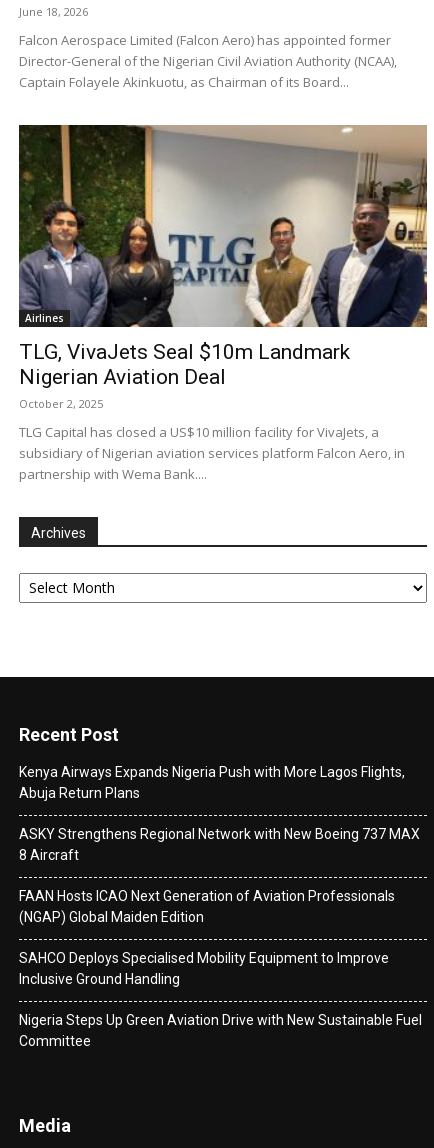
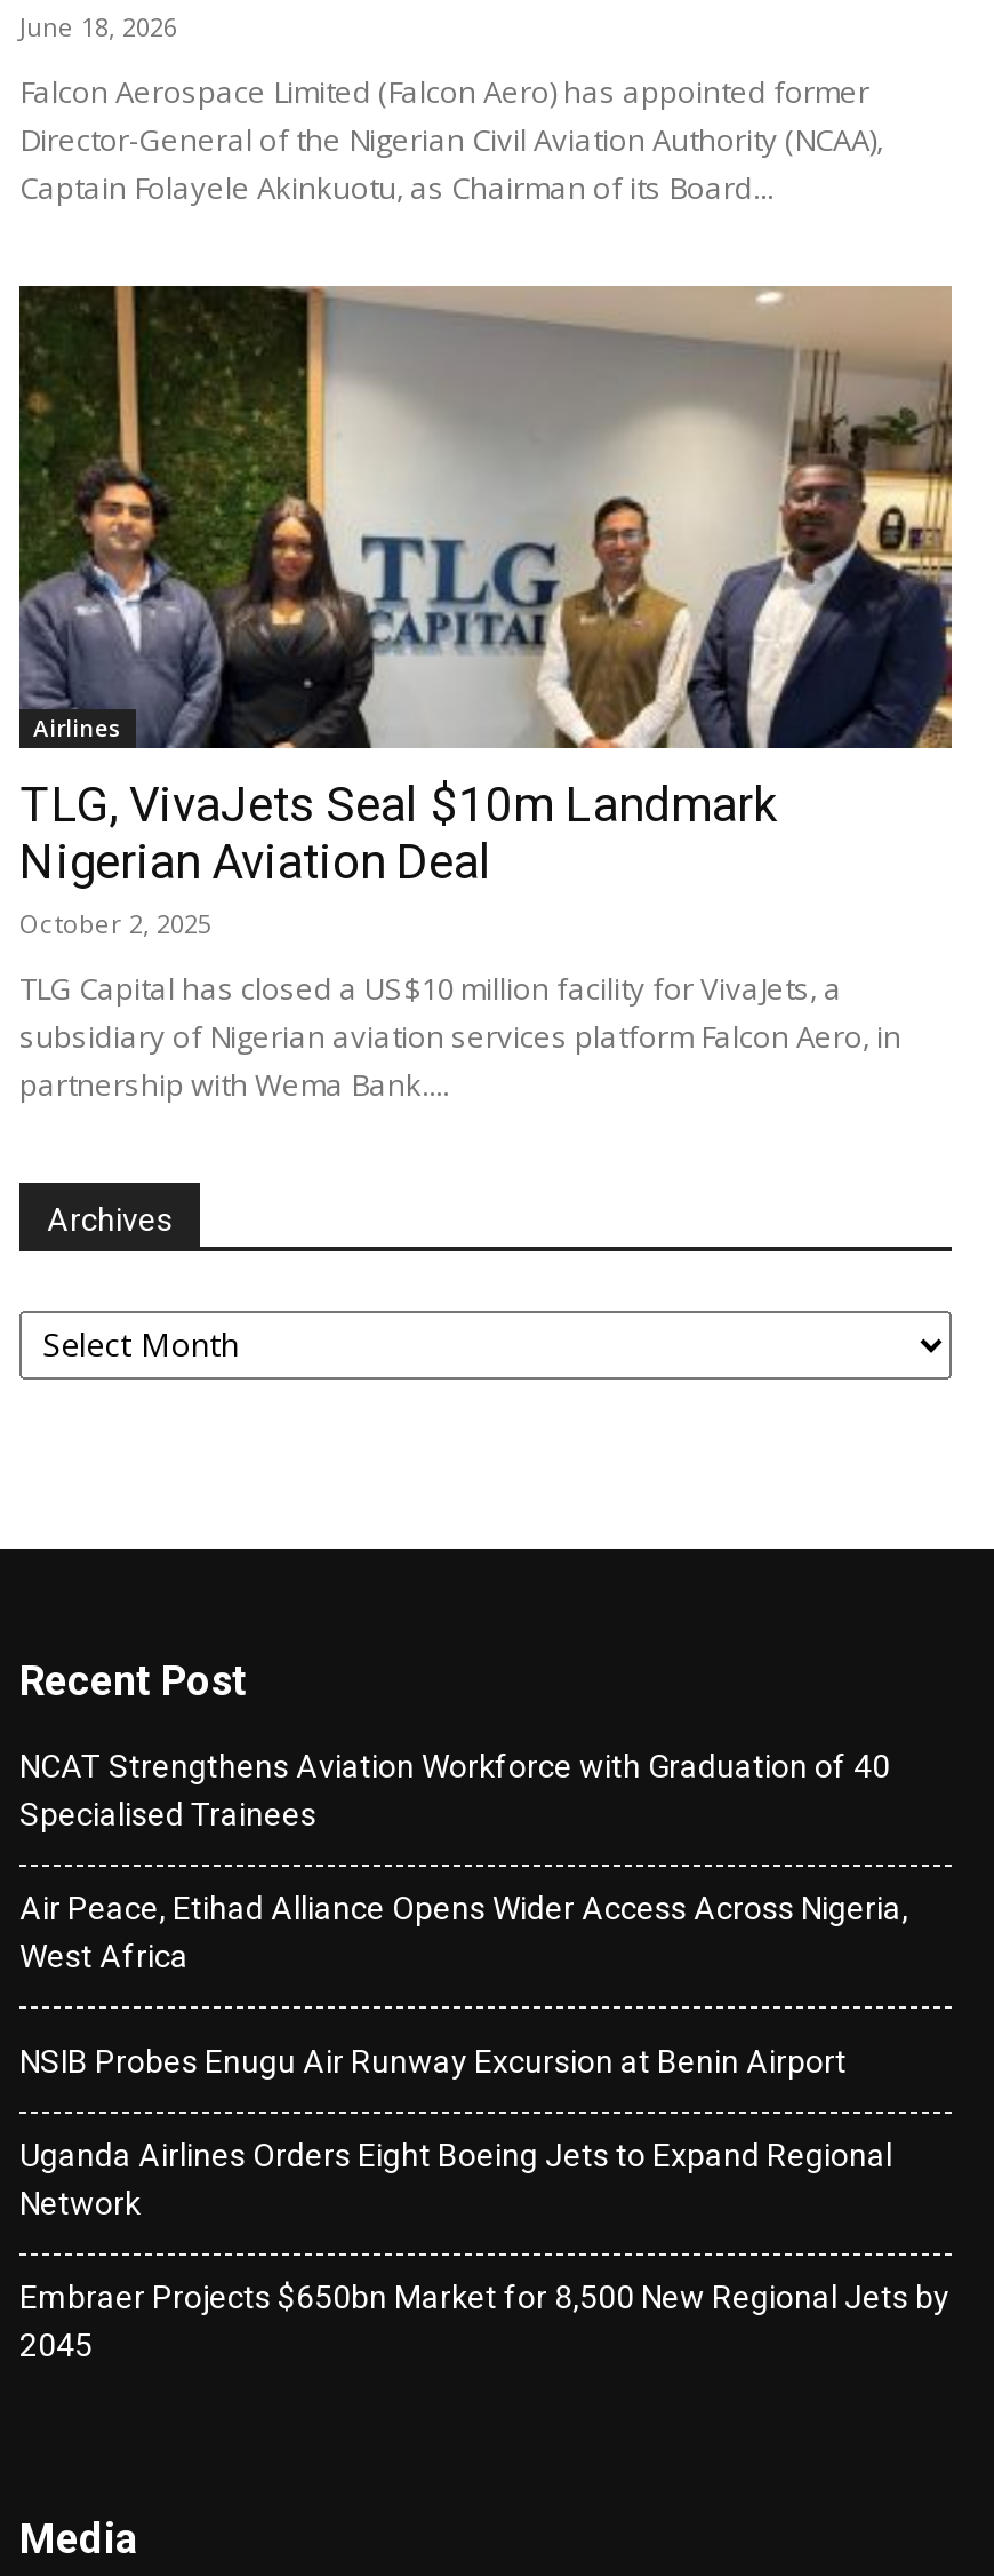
[19,764,405,801] Kenya Airways Expands Nigeria Push with More Lagos Flights, | Abuja Return Plans -> [19,1748,890,1832] NCAT Strengthens Aviation Workforce with Graduation of 40 | Specialised Trainees
[19,826,420,863] ASKY Strengthens Regional Network with New Boeing 737 MAX | 8 Aircraft -> [19,1889,908,1974] Air Peace, Etihad Alliance Opens Wider Access Across Nigeria, | West Africa
[19,888,395,925] FAAN Hosts ICAO Next Generation of Aviation Professionals | (NGAP) Global Maiden Edition -> [19,2043,847,2079] NSIB Probes Enugu Air Runway Excursion at Benin Airport
[19,950,389,987] SAHCO Deploys Specialised Mobility Equipment to Improve | Inclusive Ground Handling -> [19,2137,892,2221] Uganda Airlines Orders Eight Boeing Jets to Expand Regional | Network
[19,1012,422,1049] Nigeria Steps Up Green Aviation Drive with New Sustainable Fuel | Committee -> [19,2278,949,2363] Embraer Projects $650bn Market for 8,500 New Regional Jets by | 2045

